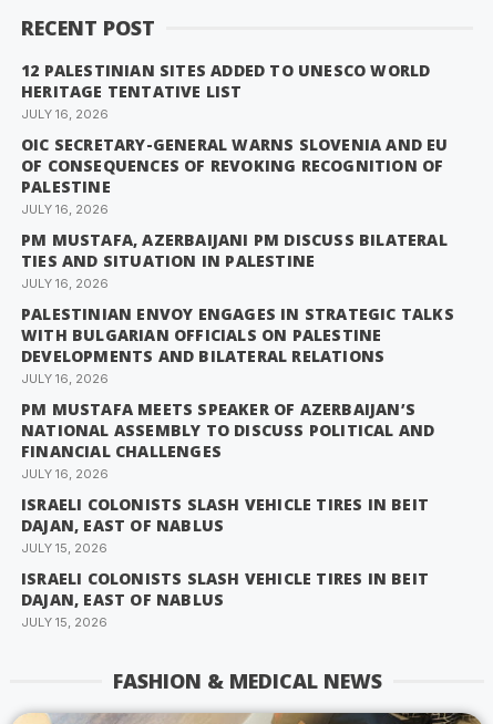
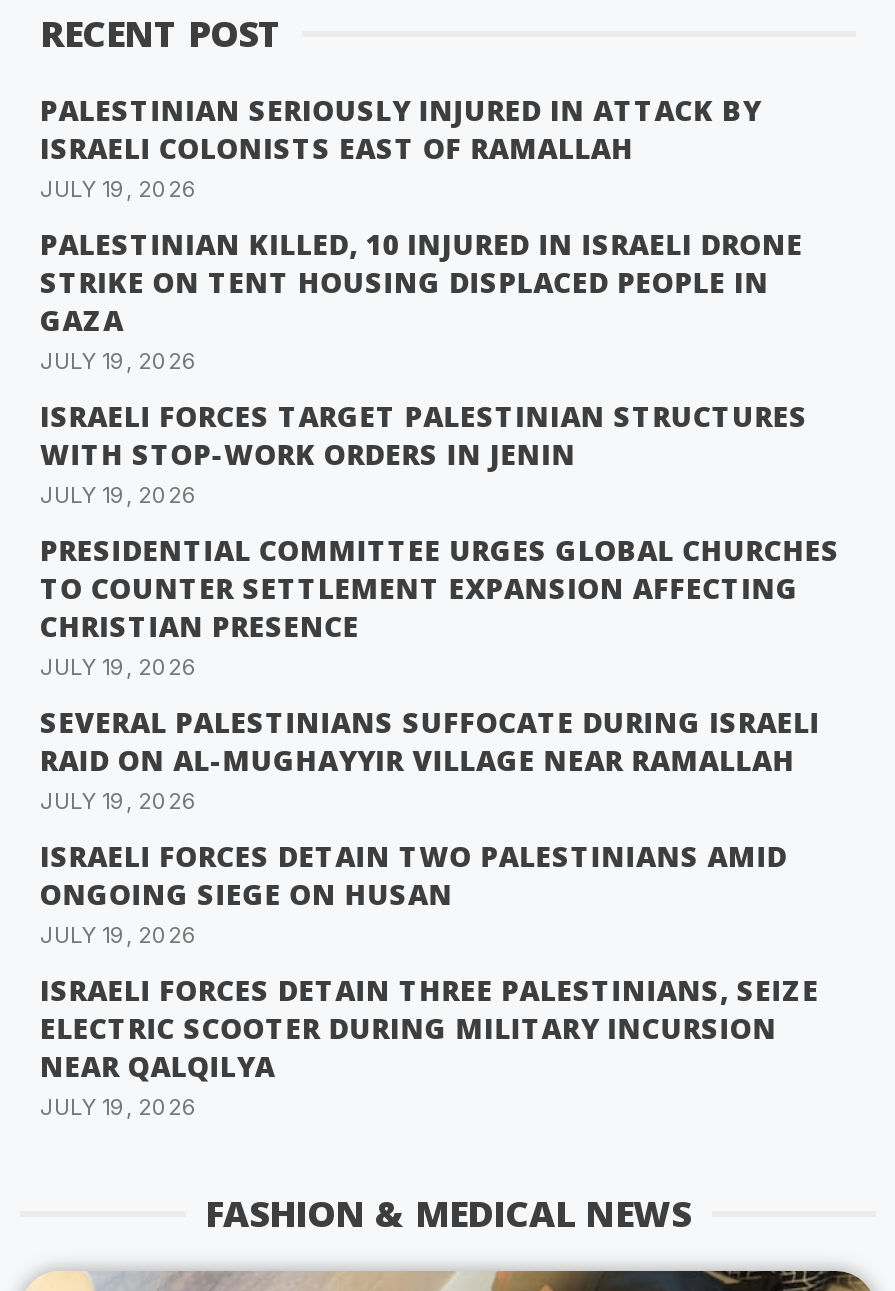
[21,60,430,122] 12 PALESTINIAN SITES ADDED TO UNESCO WORLD | HERITAGE TENTATIVE LIST | JULY 16, 2026 -> [40,92,761,204] PALESTINIAN SERIOUSLY INJURED IN ATTACK BY | ISRAELI COLONISTS EAST OF RAMALLAH | JULY 19, 2026
[21,134,448,217] OIC SECRETARY-GENERAL WARNS SLOVENIA AND EU | OF CONSEQUENCES OF REVOKING RECOGNITION OF | PALESTINE | JULY 16, 2026 -> [40,226,803,376] PALESTINIAN KILLED, 10 INJURED IN ISRAELI DRONE | STRIKE ON TENT HOUSING DISPLACED PEOPLE IN | GAZA | JULY 19, 2026
[21,229,447,291] PM MUSTAFA, AZERBAIJANI PM DISCUSS BILATERAL | TIES AND SITUATION IN PALESTINE | JULY 16, 2026 -> [40,398,808,510] ISRAELI FORCES TARGET PALESTINIAN STRUCTURES | WITH STOP-WORK ORDERS IN JENIN | JULY 19, 2026
[21,304,454,387] PALESTINIAN ENVOY ENGAGES IN STRATEGIC TALKS | WITH BULGARIAN OFFICIALS ON PALESTINE | DEVELOPMENTS AND BILATERAL RELATIONS | JULY 16, 2026 -> [40,532,840,682] PRESIDENTIAL COMMITTEE URGES GLOBAL CHURCHES | TO COUNTER SETTLEMENT EXPANSION AFFECTING | CHRISTIAN PRESENCE | JULY 19, 2026
[21,399,435,482] PM MUSTAFA MEETS SPEAKER OF AZERBAIJAN’S | NATIONAL ASSEMBLY TO DISCUSS POLITICAL AND | FINANCIAL CHALLENGES | JULY 16, 2026 -> [40,704,820,816] SEVERAL PALESTINIANS SUFFOCATE DURING ISRAELI | RAID ON AL-MUGHAYYIR VILLAGE NEAR RAMALLAH | JULY 19, 2026
[21,494,429,556] ISRAELI COLONISTS SLASH VEHICLE TIRES IN BEIT | DAJAN, EAST OF NABLUS | JULY 15, 2026 -> [40,838,787,950] ISRAELI FORCES DETAIN TWO PALESTINIANS AMID | ONGOING SIEGE ON HUSAN | JULY 19, 2026
[21,568,429,630] ISRAELI COLONISTS SLASH VEHICLE TIRES IN BEIT | DAJAN, EAST OF NABLUS | JULY 15, 2026 -> [40,972,819,1122] ISRAELI FORCES DETAIN THREE PALESTINIANS, SEIZE | ELECTRIC SCOOTER DURING MILITARY INCURSION | NEAR QALQILYA | JULY 19, 2026

